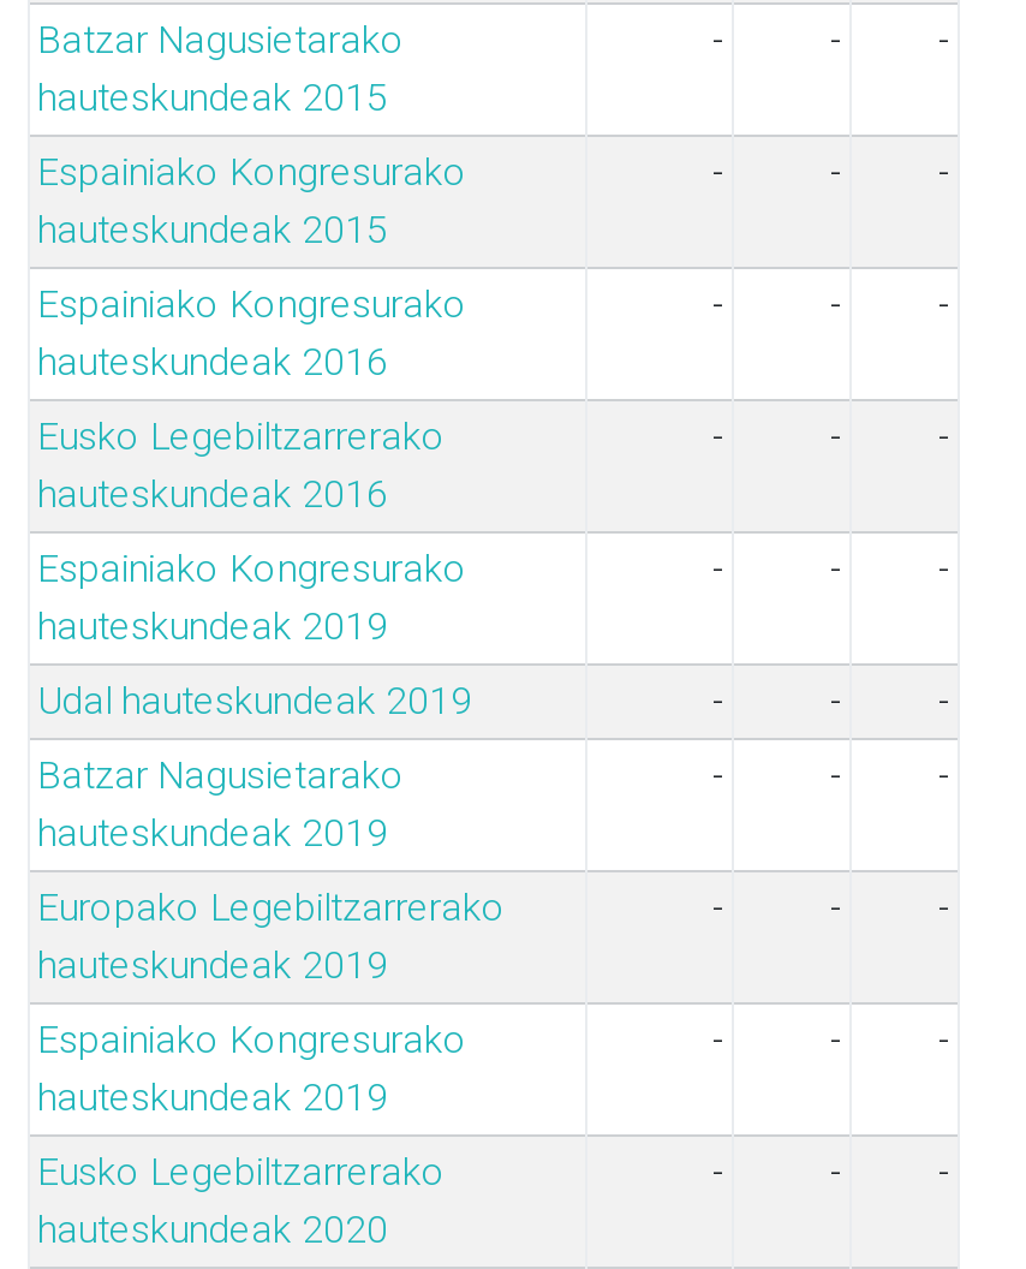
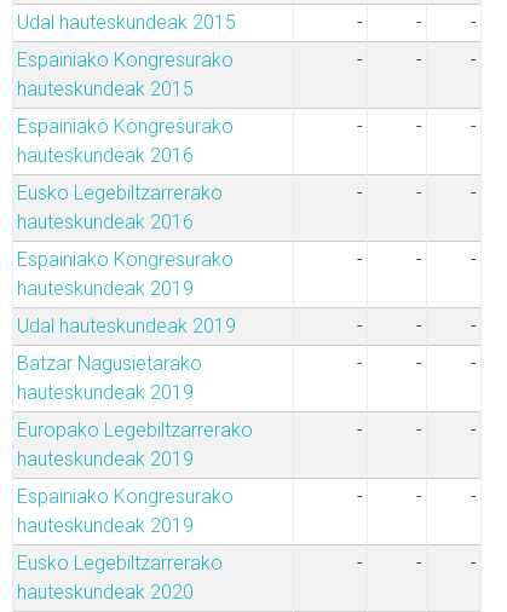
[37,17,405,121] Batzar Nagusietarako | hauteskundeak 2015 -> [17,11,236,34] Udal hauteskundeak 2015

